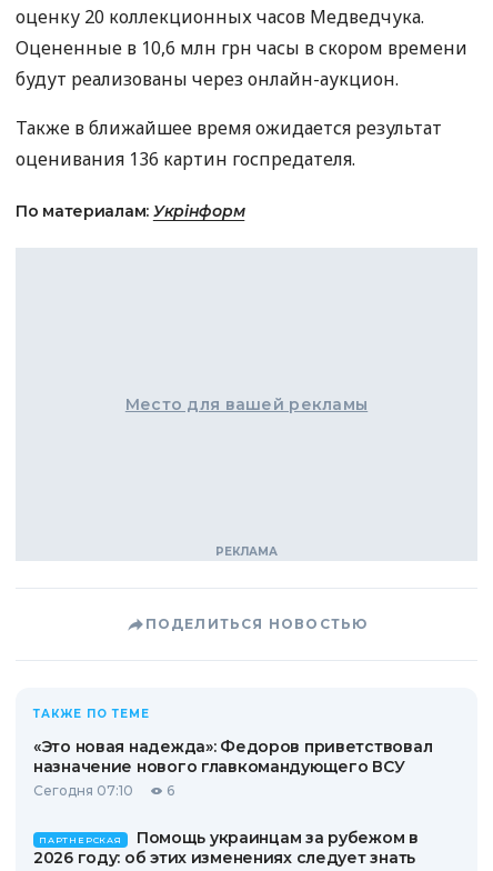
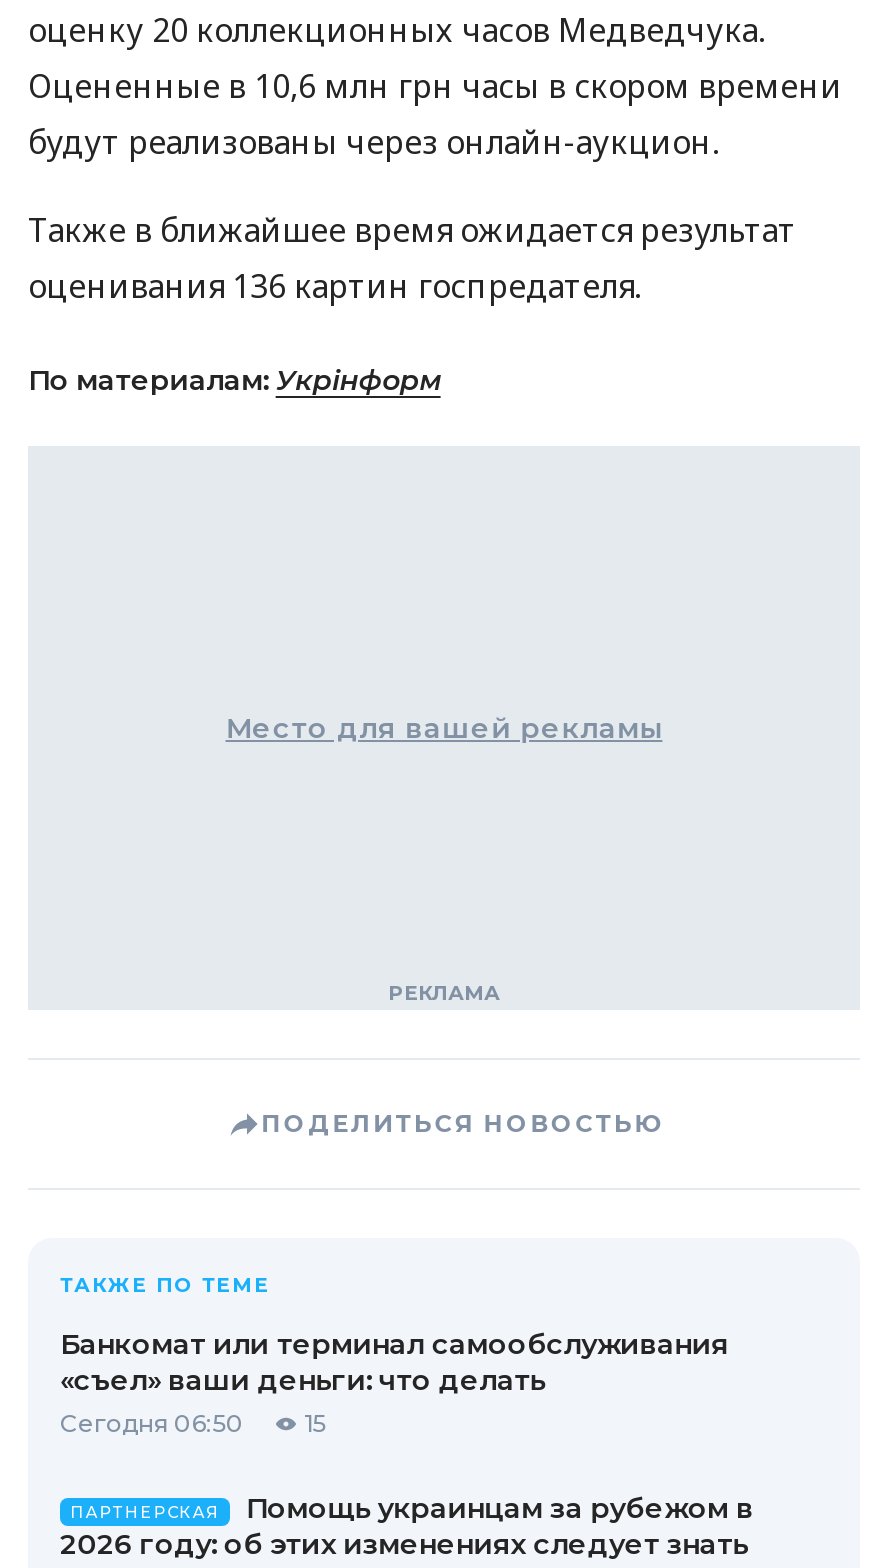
[33,736,432,799] «Это новая надежда»: Федоров приветствовал | назначение нового главкомандующего ВСУ | Сегодня 07:10 | 6 -> [60,1326,729,1438] Банкомат или терминал самообслуживания | «съел» ваши деньги: что делать | Сегодня 06:50 | 15

